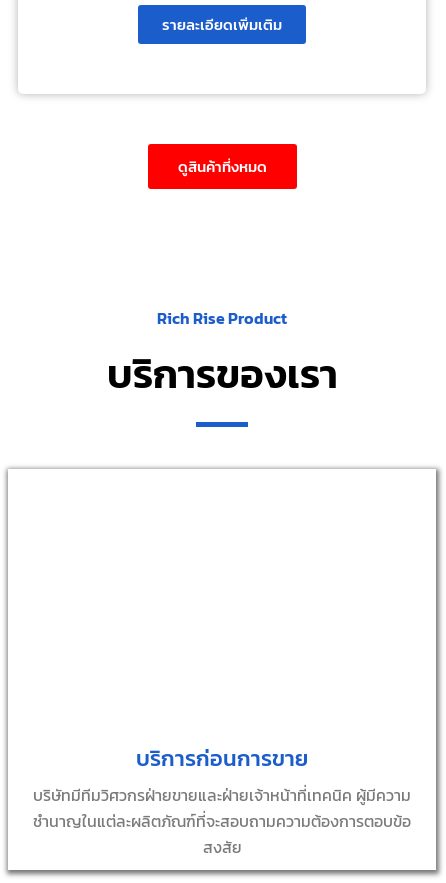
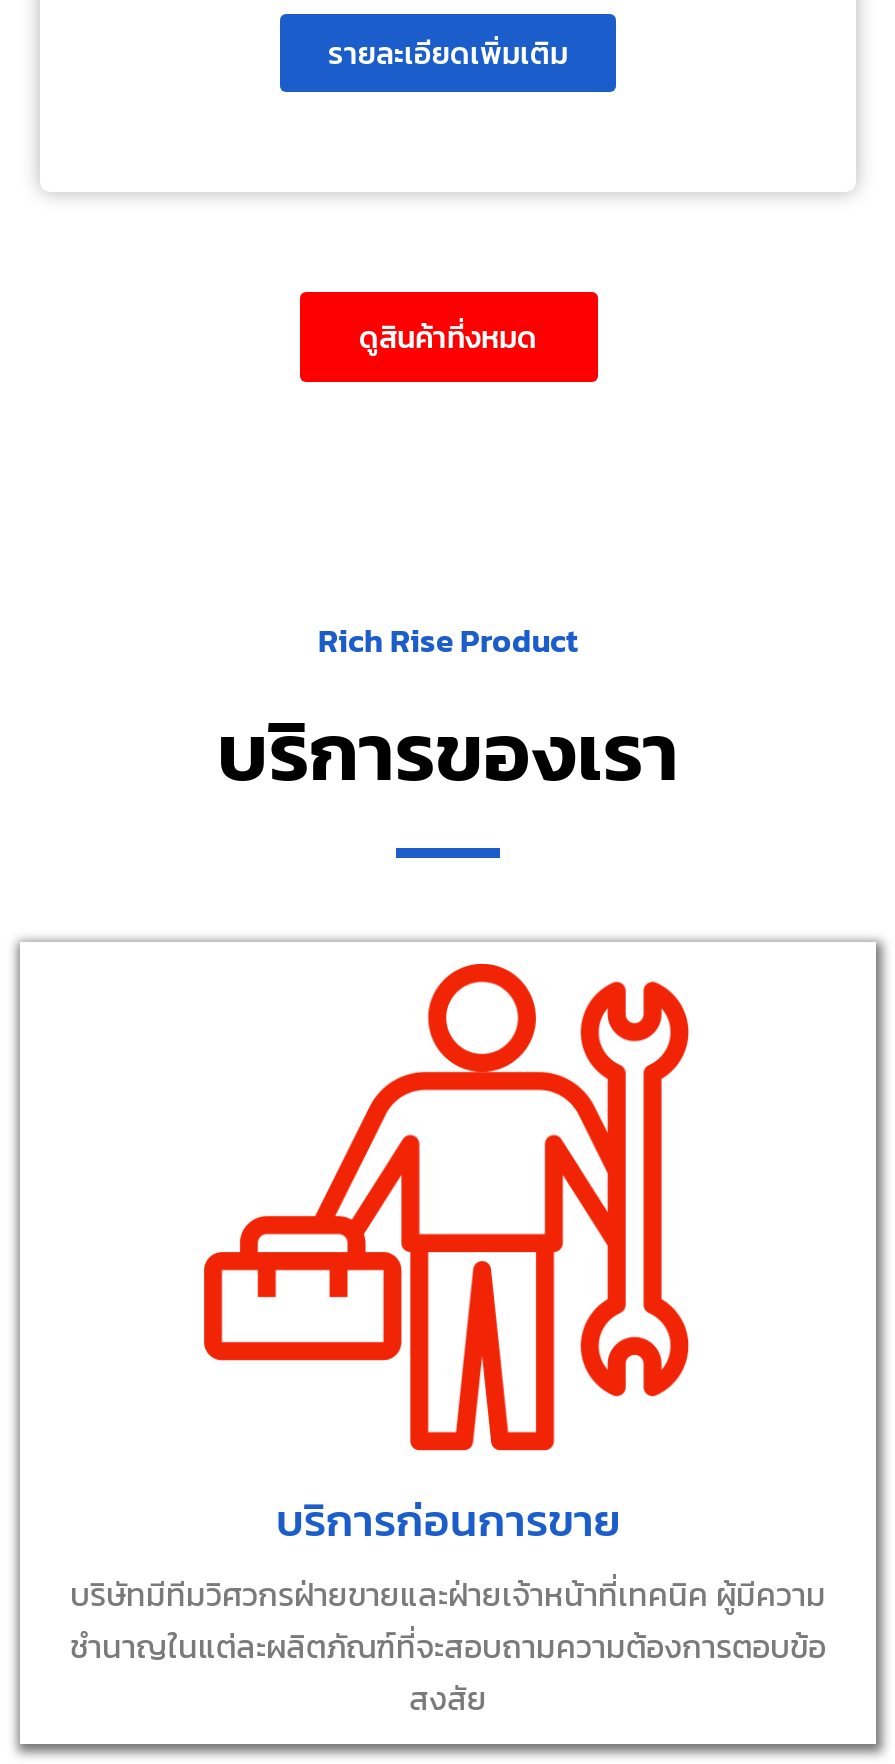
none -> [202,962,690,1452] [image]

